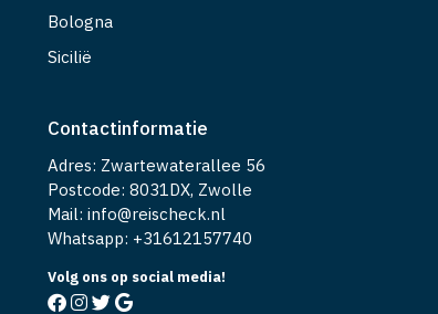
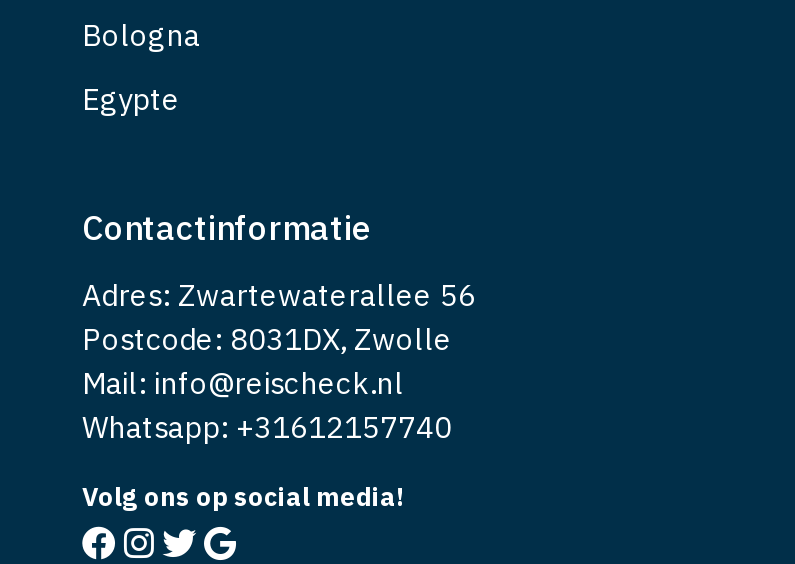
[48,46,92,67] Sicilië -> [82,79,180,117] Egypte

